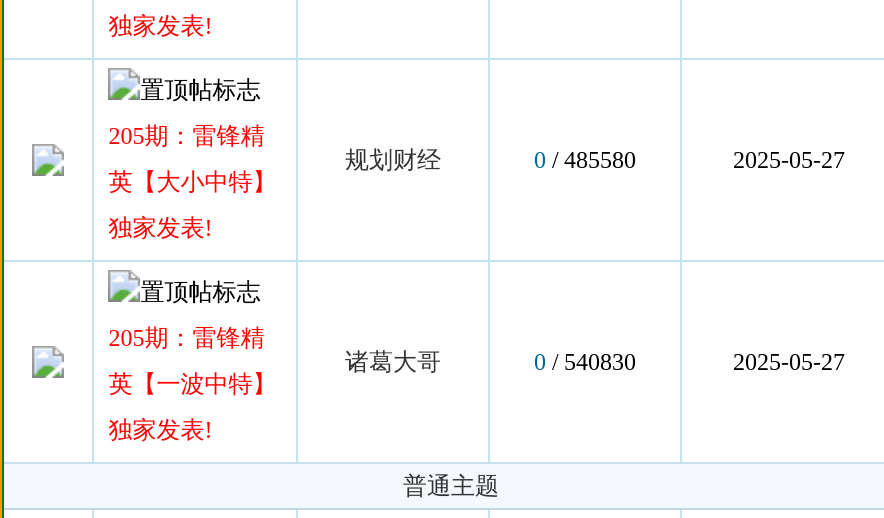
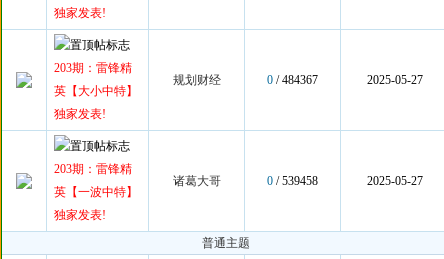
[108,122,264,150] 205期：雷锋精 -> [54,61,132,75] 203期：雷锋精
[534,146,636,174] 0 / 485580 -> [267,73,318,87] 0 / 484367
[108,324,264,352] 205期：雷锋精 -> [54,162,132,176] 203期：雷锋精
[534,348,636,376] 0 / 540830 -> [267,174,318,188] 0 / 539458

